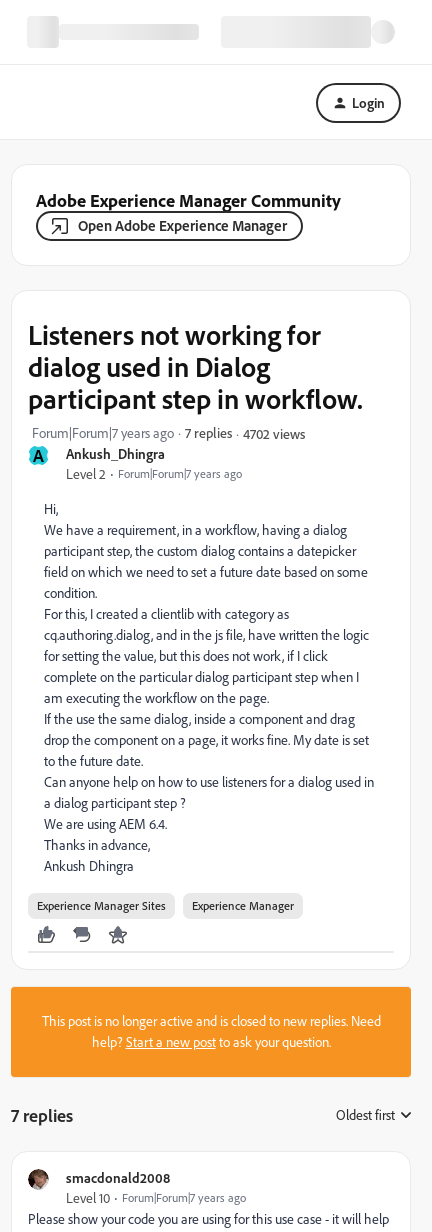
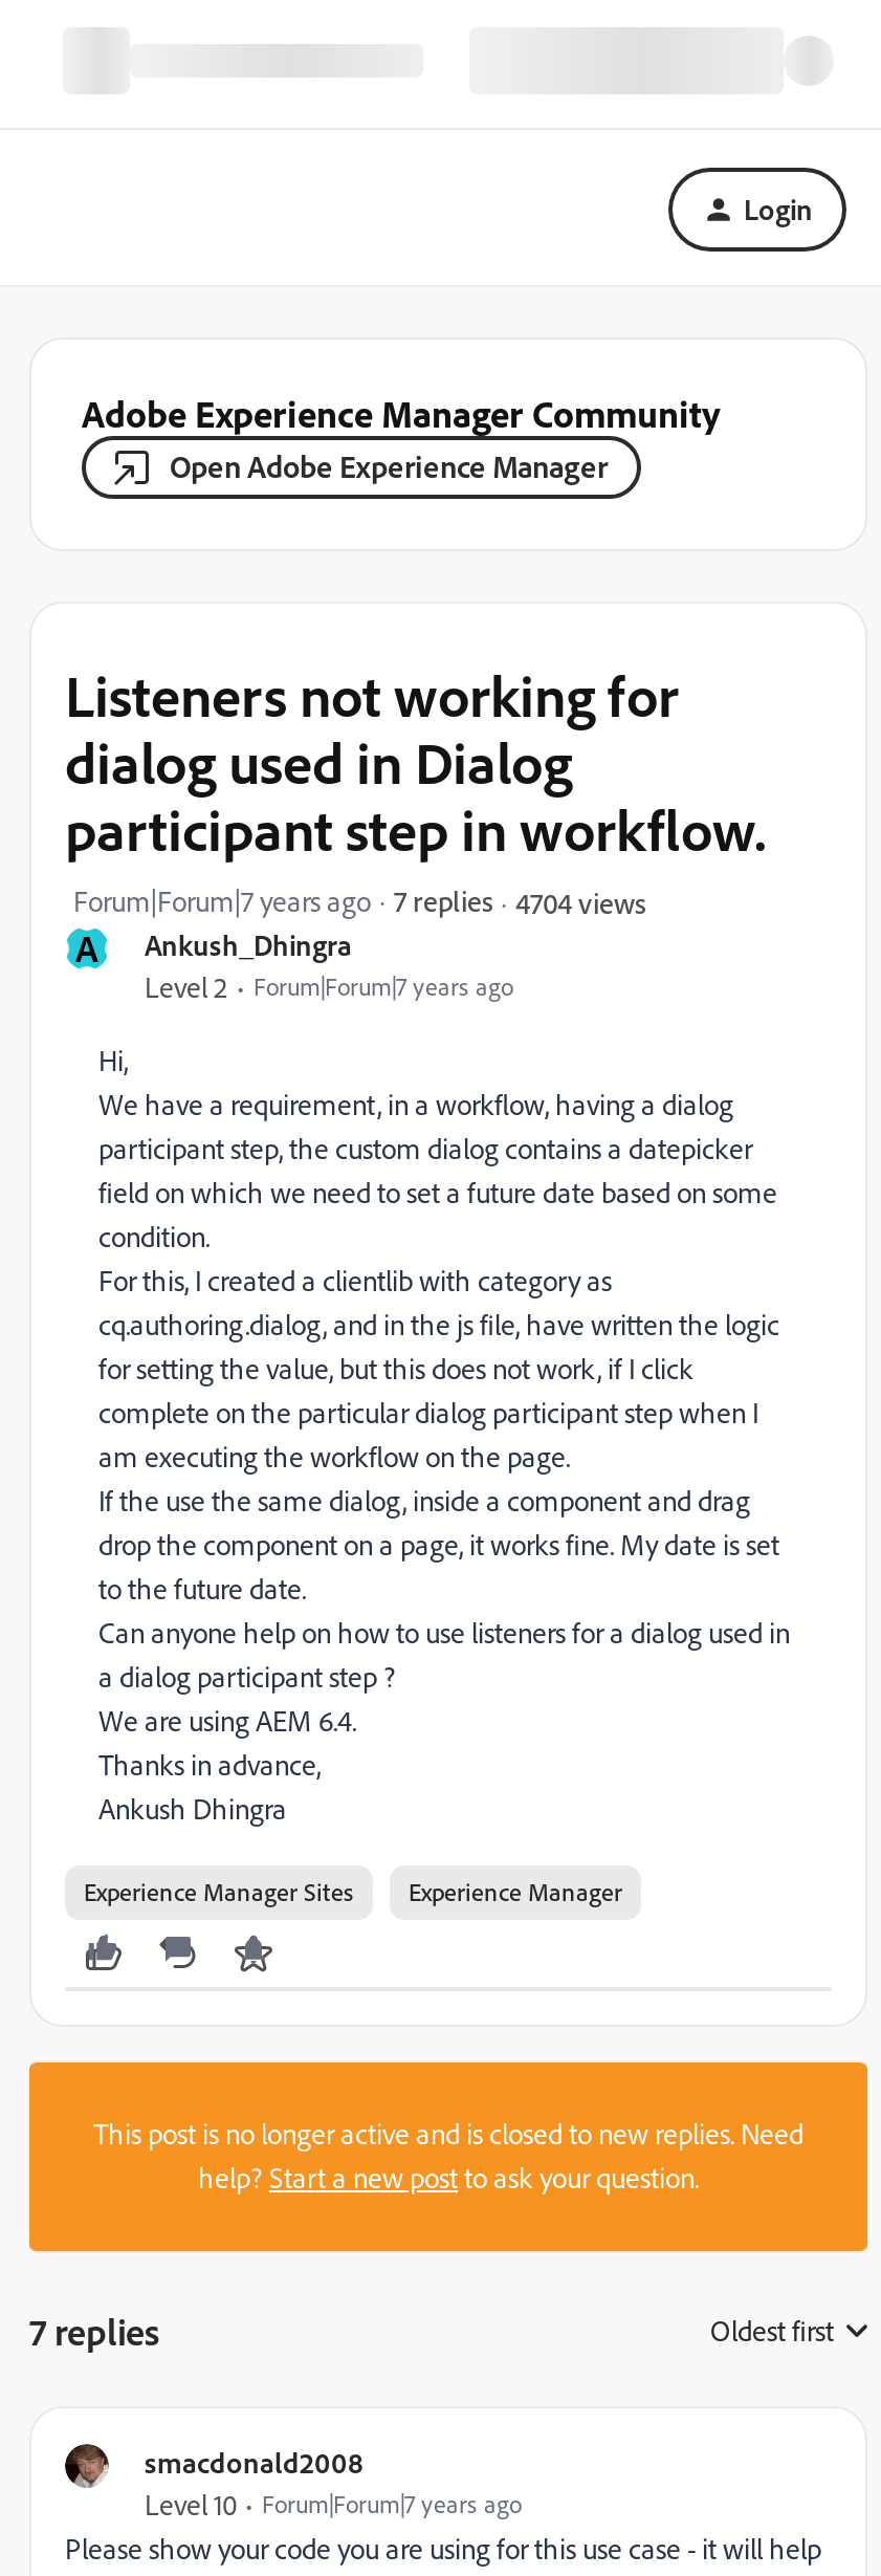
[243,424,305,441] 4702 views -> [515,883,645,919] 4704 views

